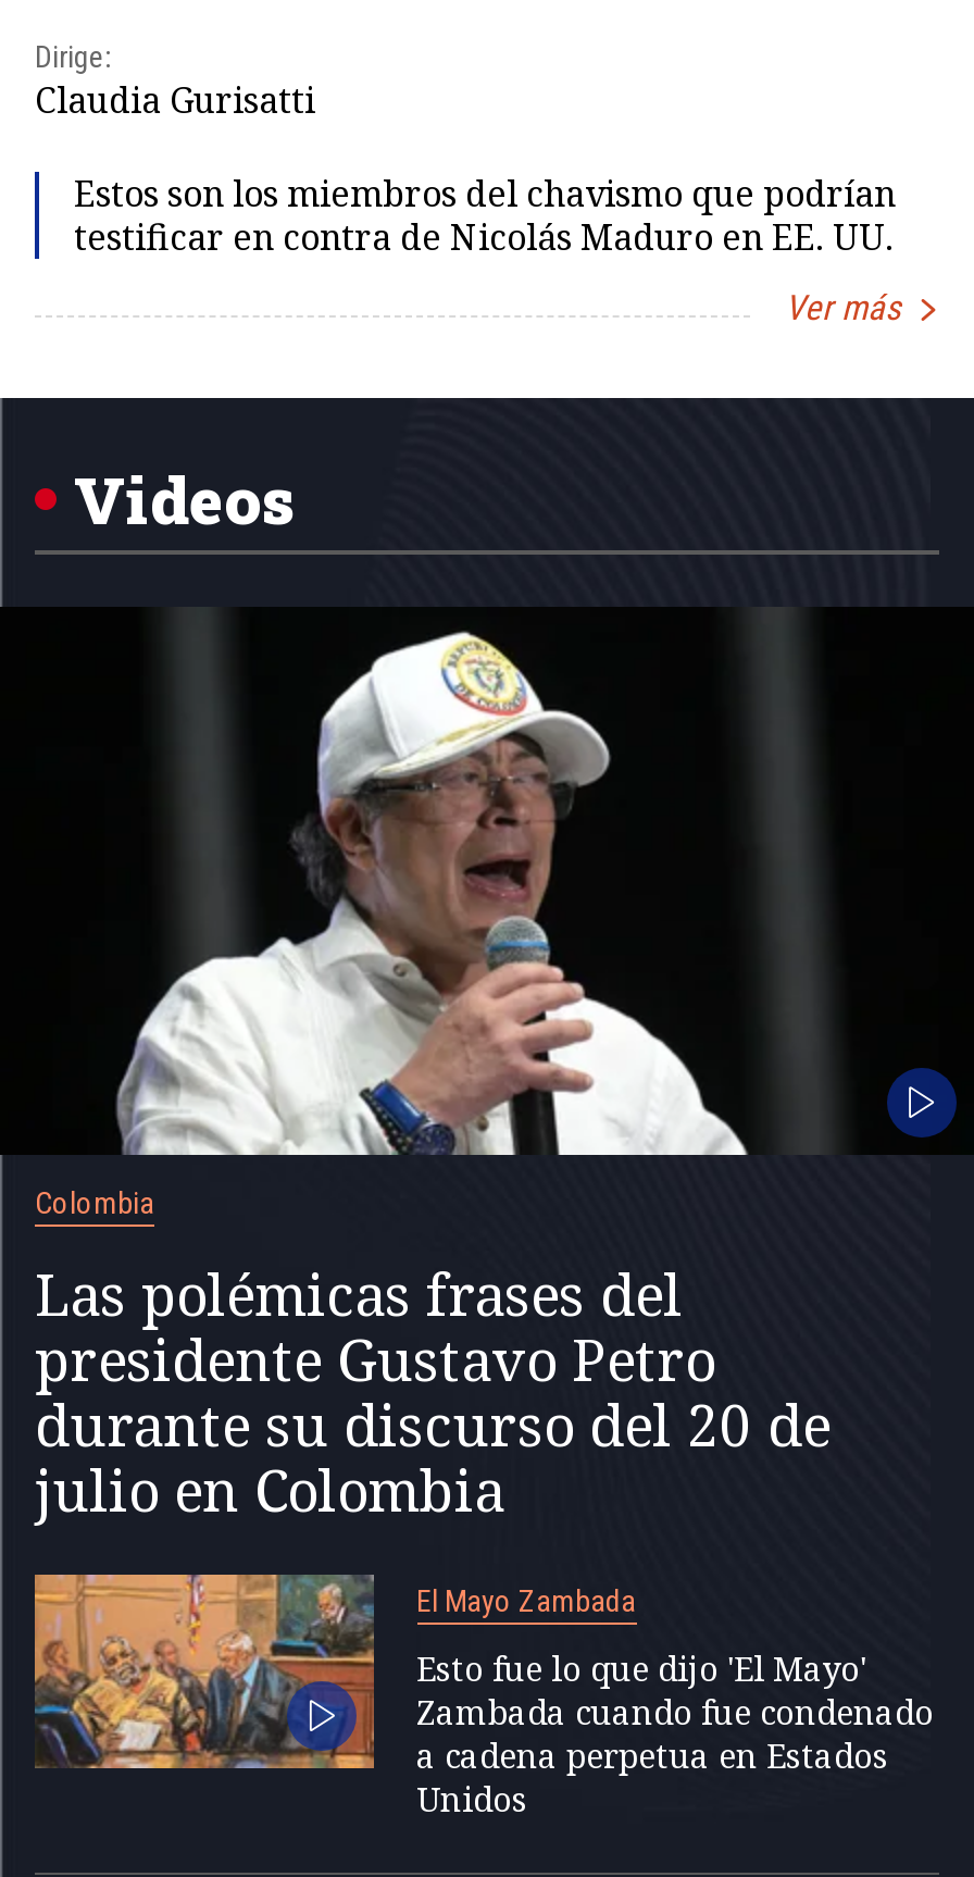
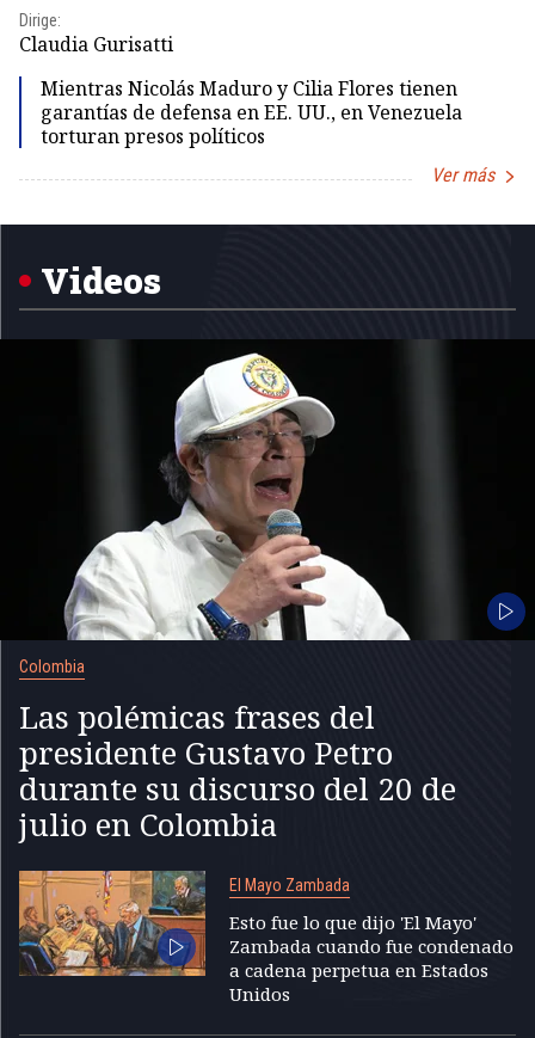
[74,171,896,262] Estos son los miembros del chavismo que podrían | testificar en contra de Nicolás Maduro en EE. UU. -> [41,75,462,149] Mientras Nicolás Maduro y Cilia Flores tienen | garantías de defensa en EE. UU., en Venezuela | torturan presos políticos

